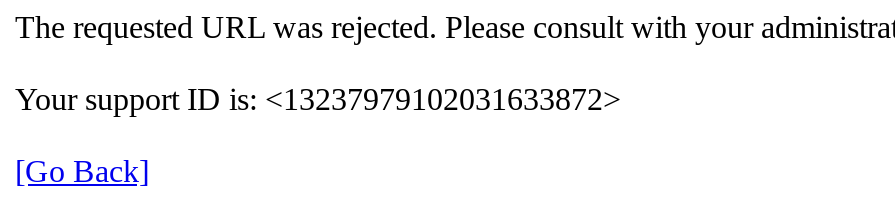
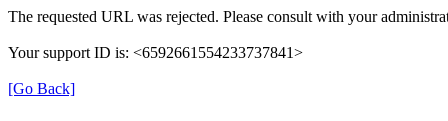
[15,82,621,116] Your support ID is: <13237979102031633872> -> [8,44,303,61] Your support ID is: <6592661554233737841>

